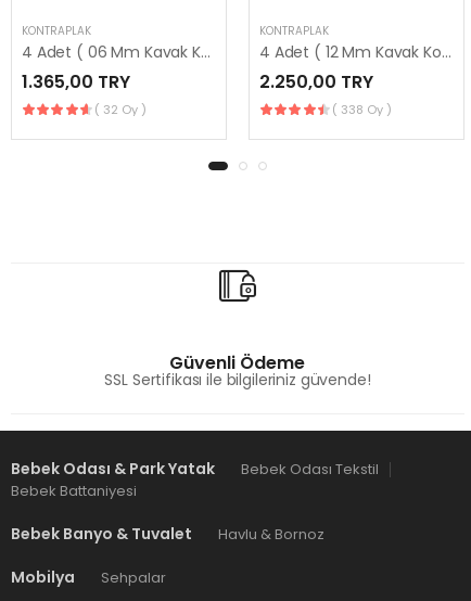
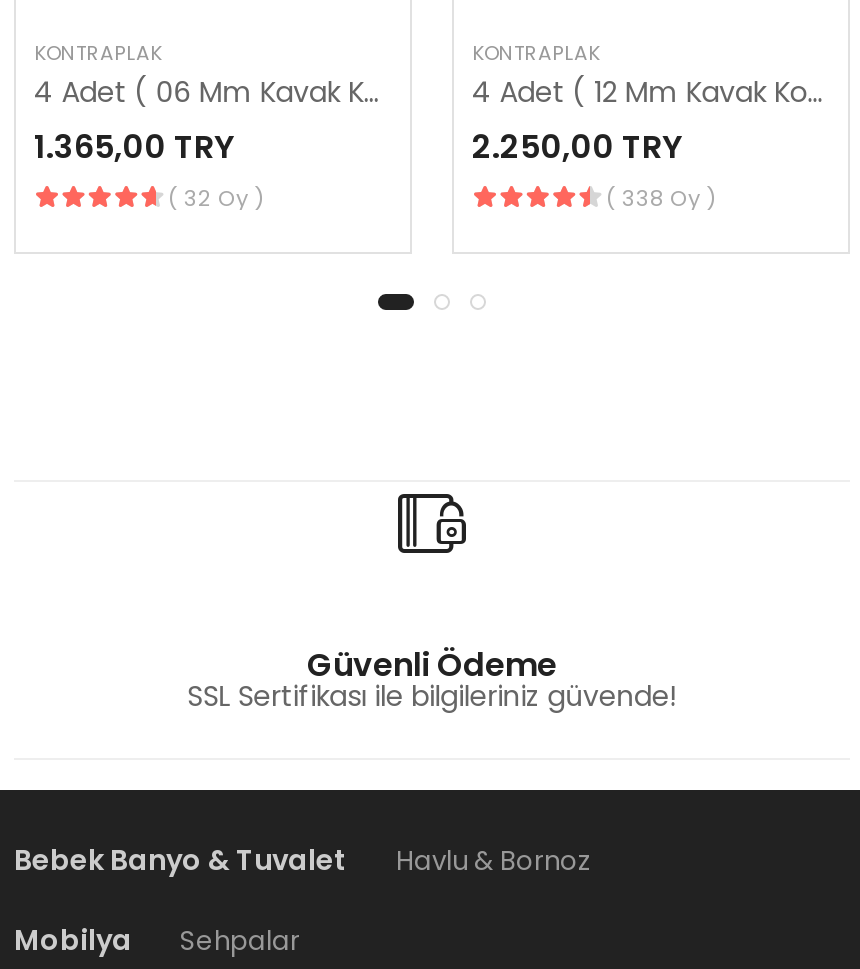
[11,458,379,501] Bebek Odası & Park Yatak | Bebek Odası Tekstil | Bebek Battaniyesi -> none

